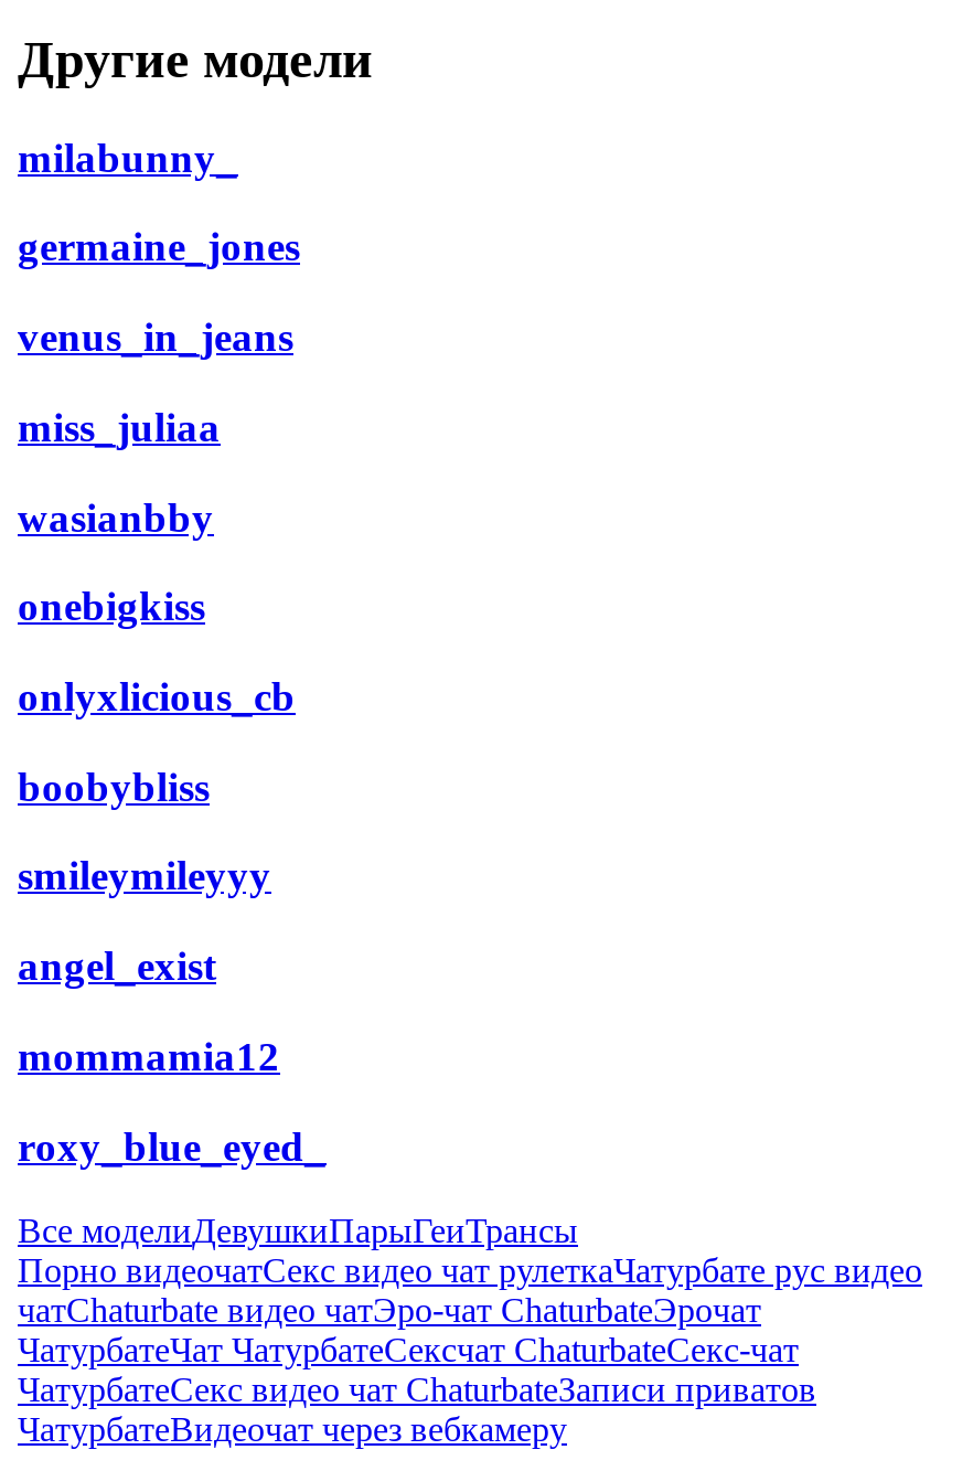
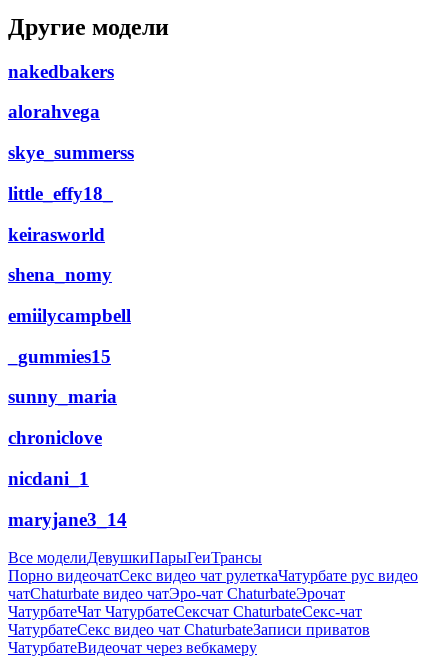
[18,134,238,180] milabunny_ -> [8,61,114,82] nakedbakers
[18,224,300,270] germaine_jones -> [8,101,100,122] alorahvega
[18,314,293,360] venus_in_jeans -> [8,142,134,163] skye_summerss
[18,403,221,450] miss_juliaa -> [8,183,113,204] little_effy18_
[18,493,214,540] wasianbby -> [8,224,105,245] keirasworld
[18,583,205,630] onebigkiss -> [8,264,112,285] shena_nomy
[18,673,296,719] onlyxlicious_cb -> [8,305,131,326] emiilycampbell
[18,763,210,809] boobybliss -> [8,346,111,367] _gummies15
[18,853,271,899] smileymileyyy -> [8,386,117,407] sunny_maria
[18,943,216,989] angel_exist -> [8,427,102,448] chroniclove
[18,1033,280,1079] mommamia12 -> [8,468,89,489] nicdani_1
[18,1123,327,1169] roxy_blue_eyed_ -> [8,509,127,530] maryjane3_14

